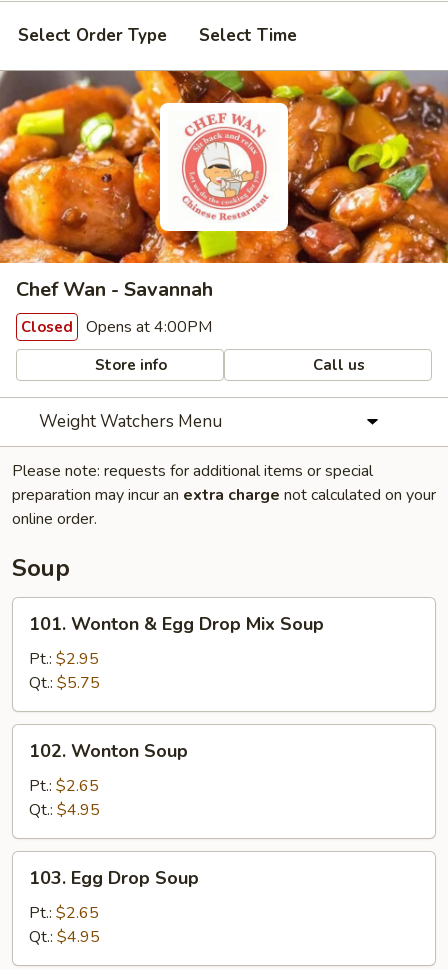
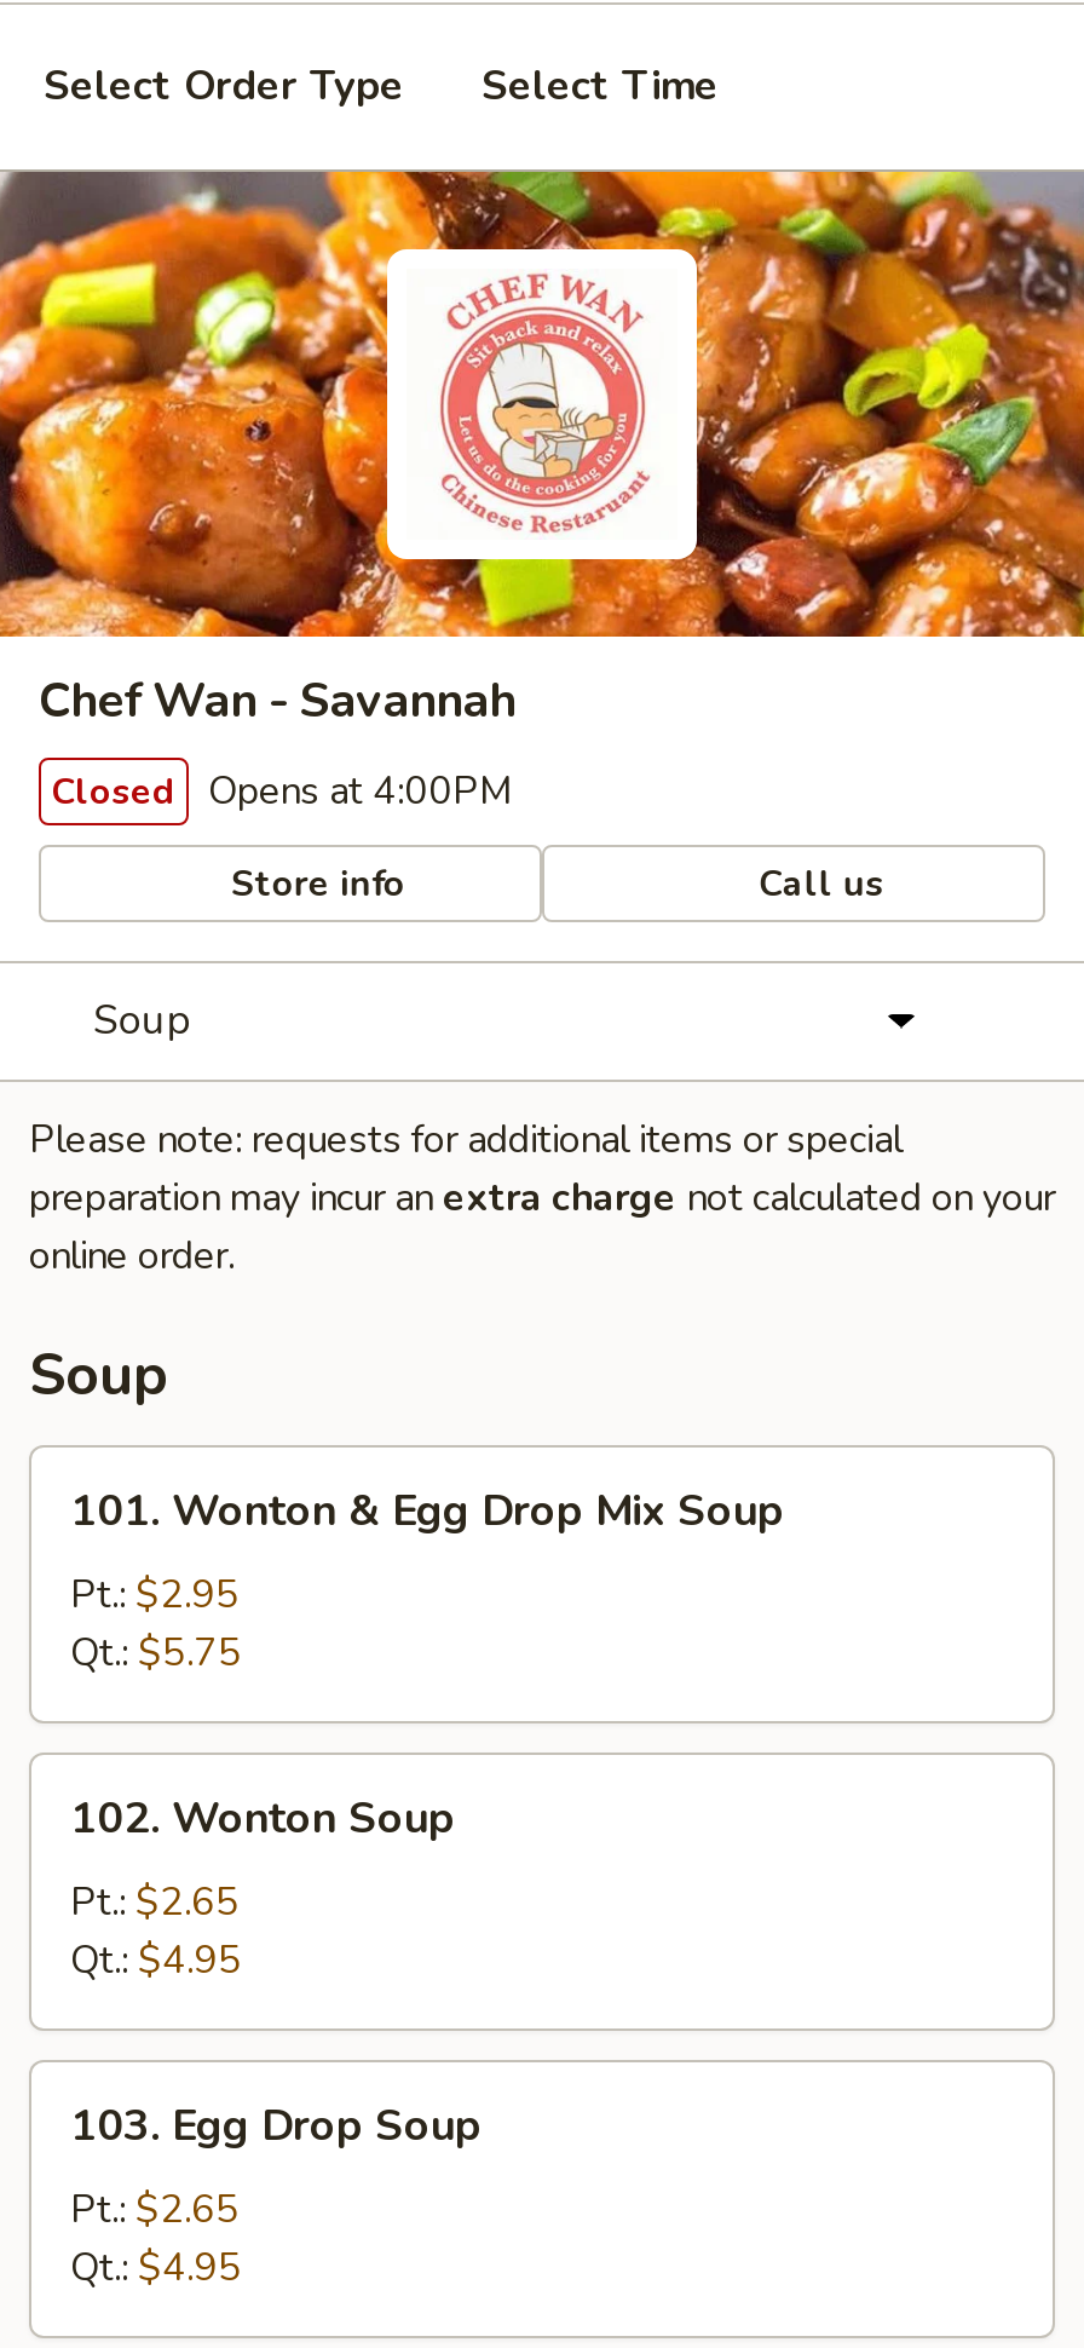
[39,410,222,433] Weight Watchers Menu -> [93,992,190,1048] Soup

